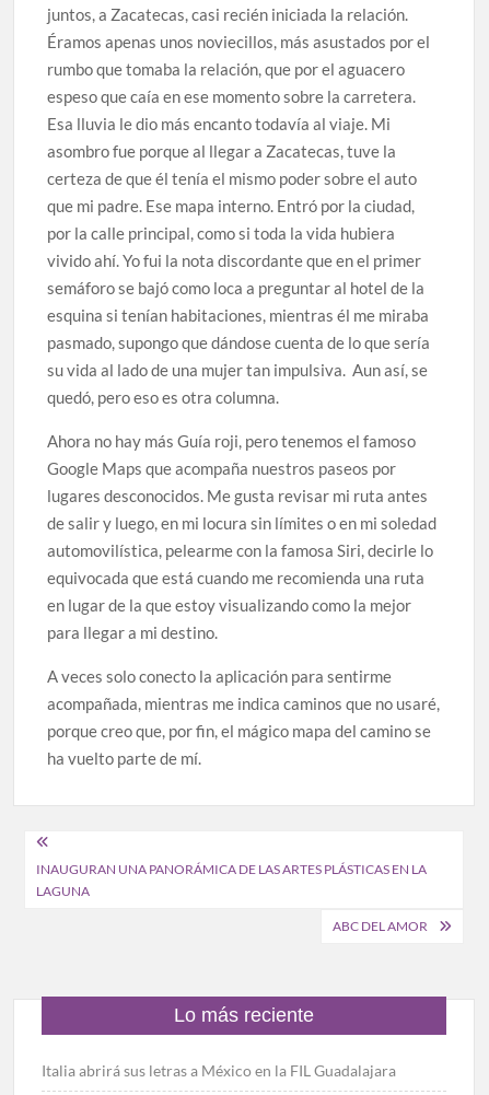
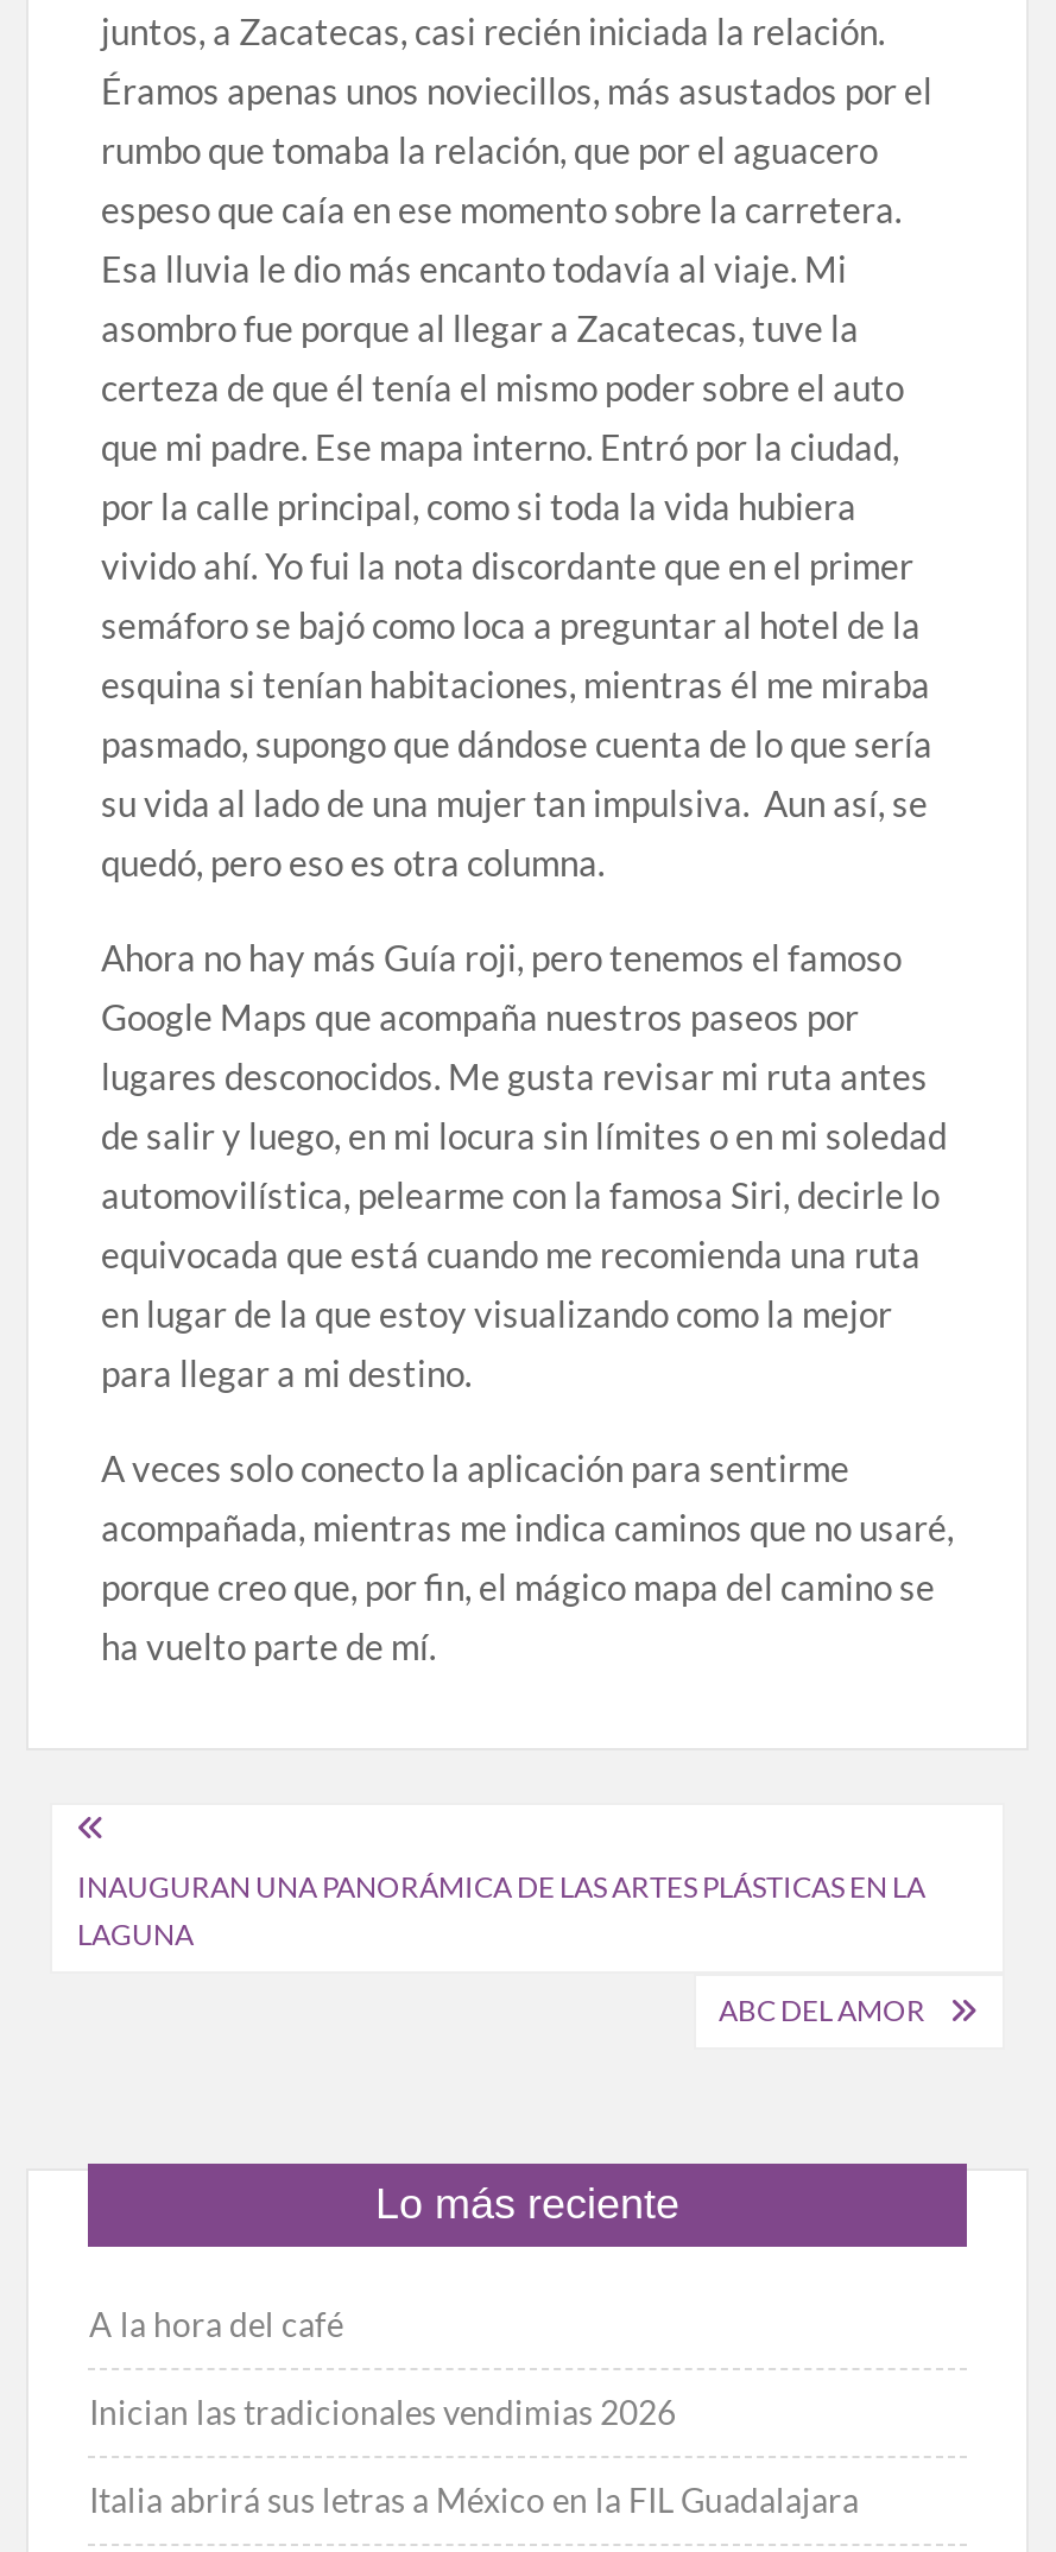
none -> [89,2305,676,2433] A la hora del café | Inician las tradicionales vendimias 2026

